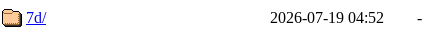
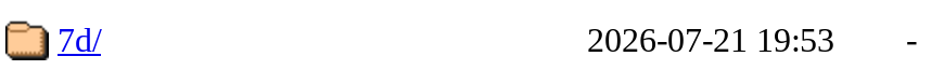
[270,9,384,26] 2026-07-19 04:52 -> [587,21,834,58] 2026-07-21 19:53

